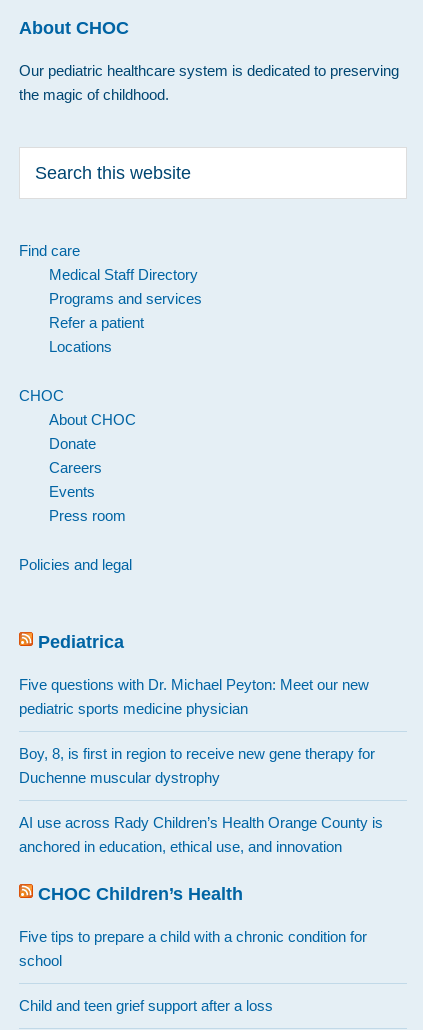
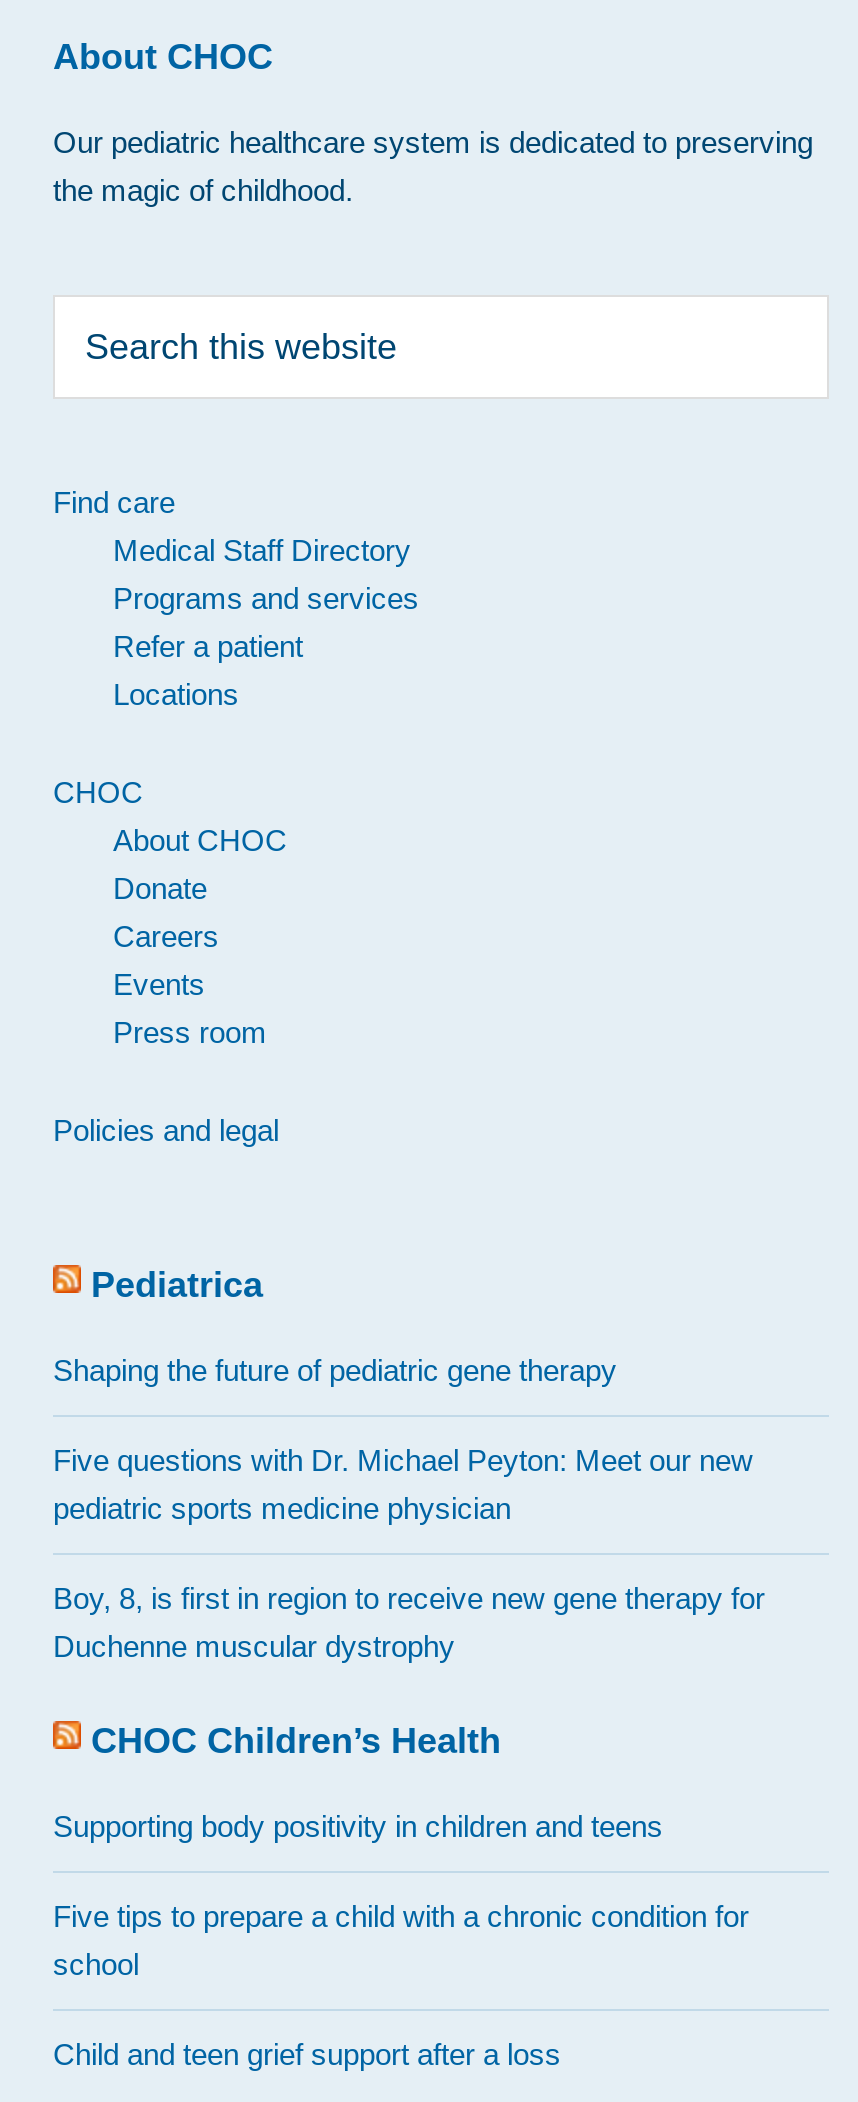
none -> [53,1352,617,1386] Shaping the future of pediatric gene therapy
moved [19,676,375,786] -> [53,1442,765,1662]: Five questions with Dr. Michael Peyton: Meet our new | pediatric sports medicine physician | Boy, 8, is first in region to receive new gene therapy for | Duchenne muscular dystrophy
[19,814,383,855] AI use across Rady Children’s Health Orange County is | anchored in education, ethical use, and innovation -> none
moved [38,884,243,904] -> [91,1720,501,1760]: CHOC Children’s Health
none -> [53,1808,663,1842] Supporting body positivity in children and teens

